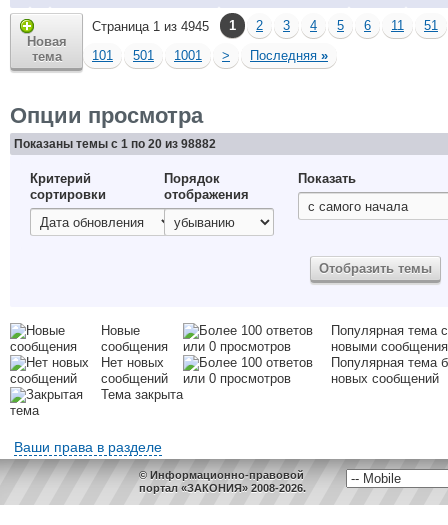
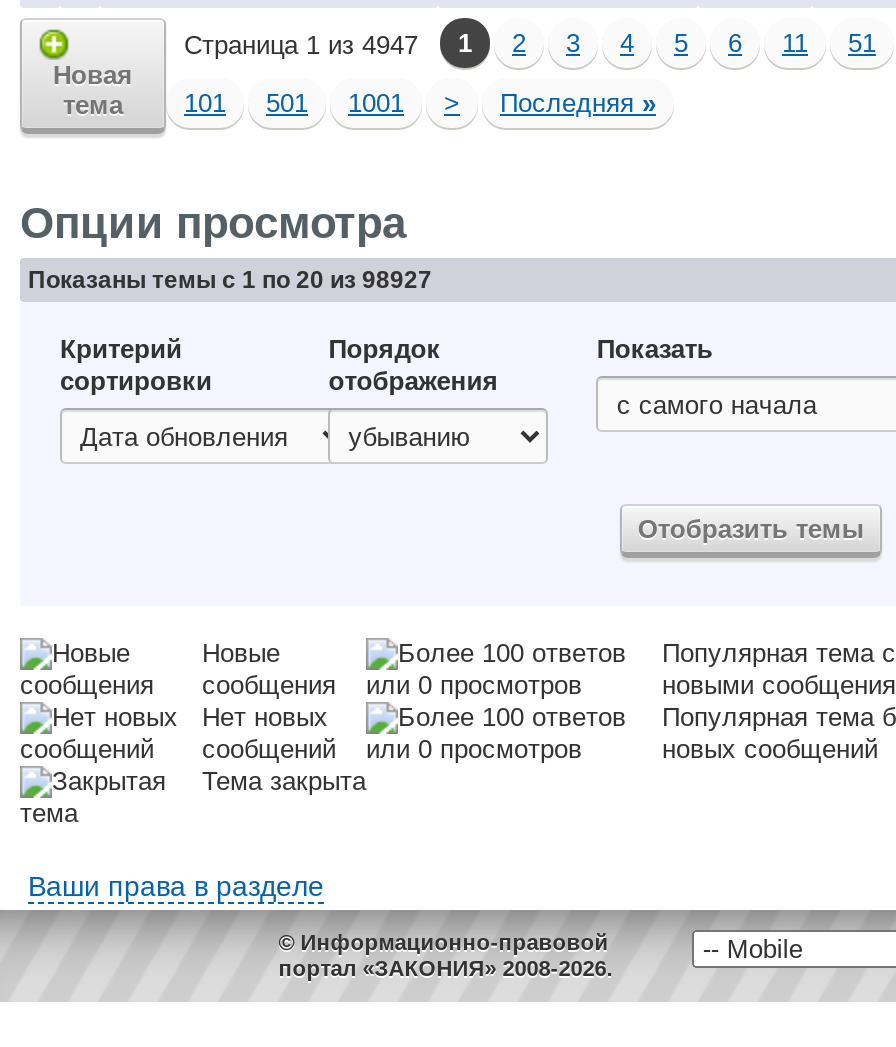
[92,18,438,34] Страница 1 из 4945 1 2 3 4 5 6 11 51 -> [184,28,876,60] Страница 1 из 4947 1 2 3 4 5 6 11 51
[14,137,216,151] Показаны темы с 1 по 20 из 98882 -> [28,266,432,294] Показаны темы с 1 по 20 из 98927

